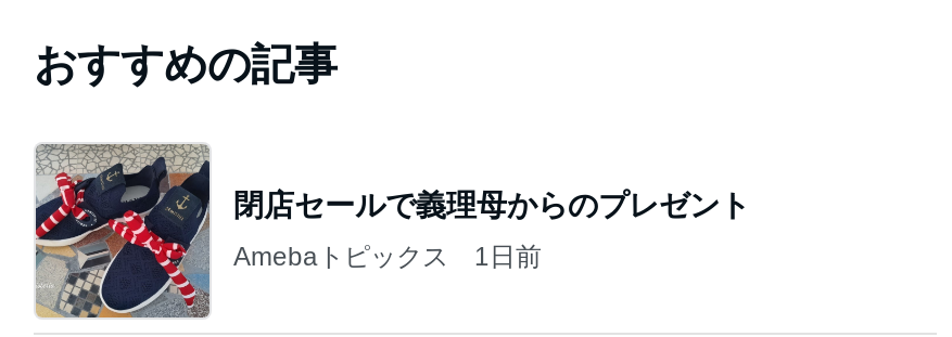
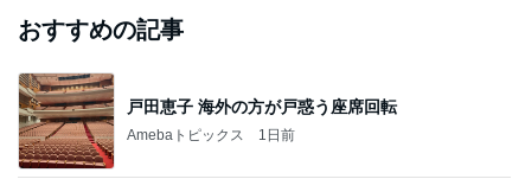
[36,144,750,320] [image] | 閉店セールで義理母からのプレゼント -> [18,73,397,170] [image] | 戸田恵子 海外の方が戸惑う座席回転

